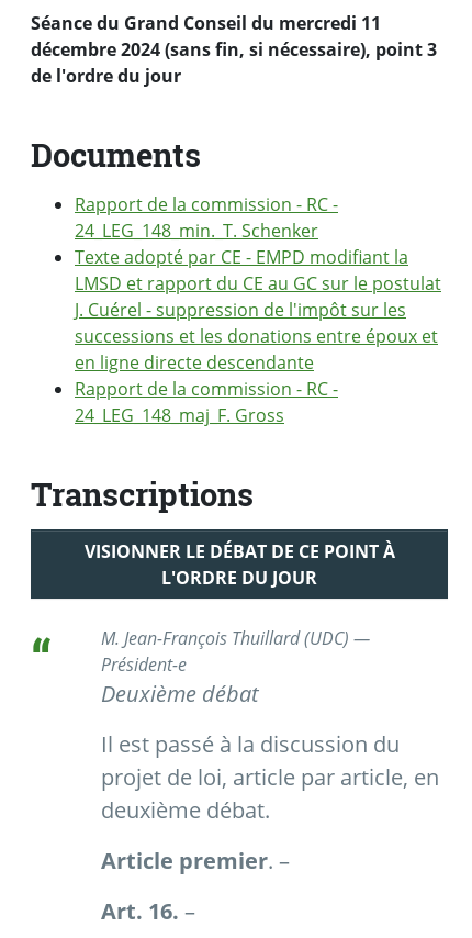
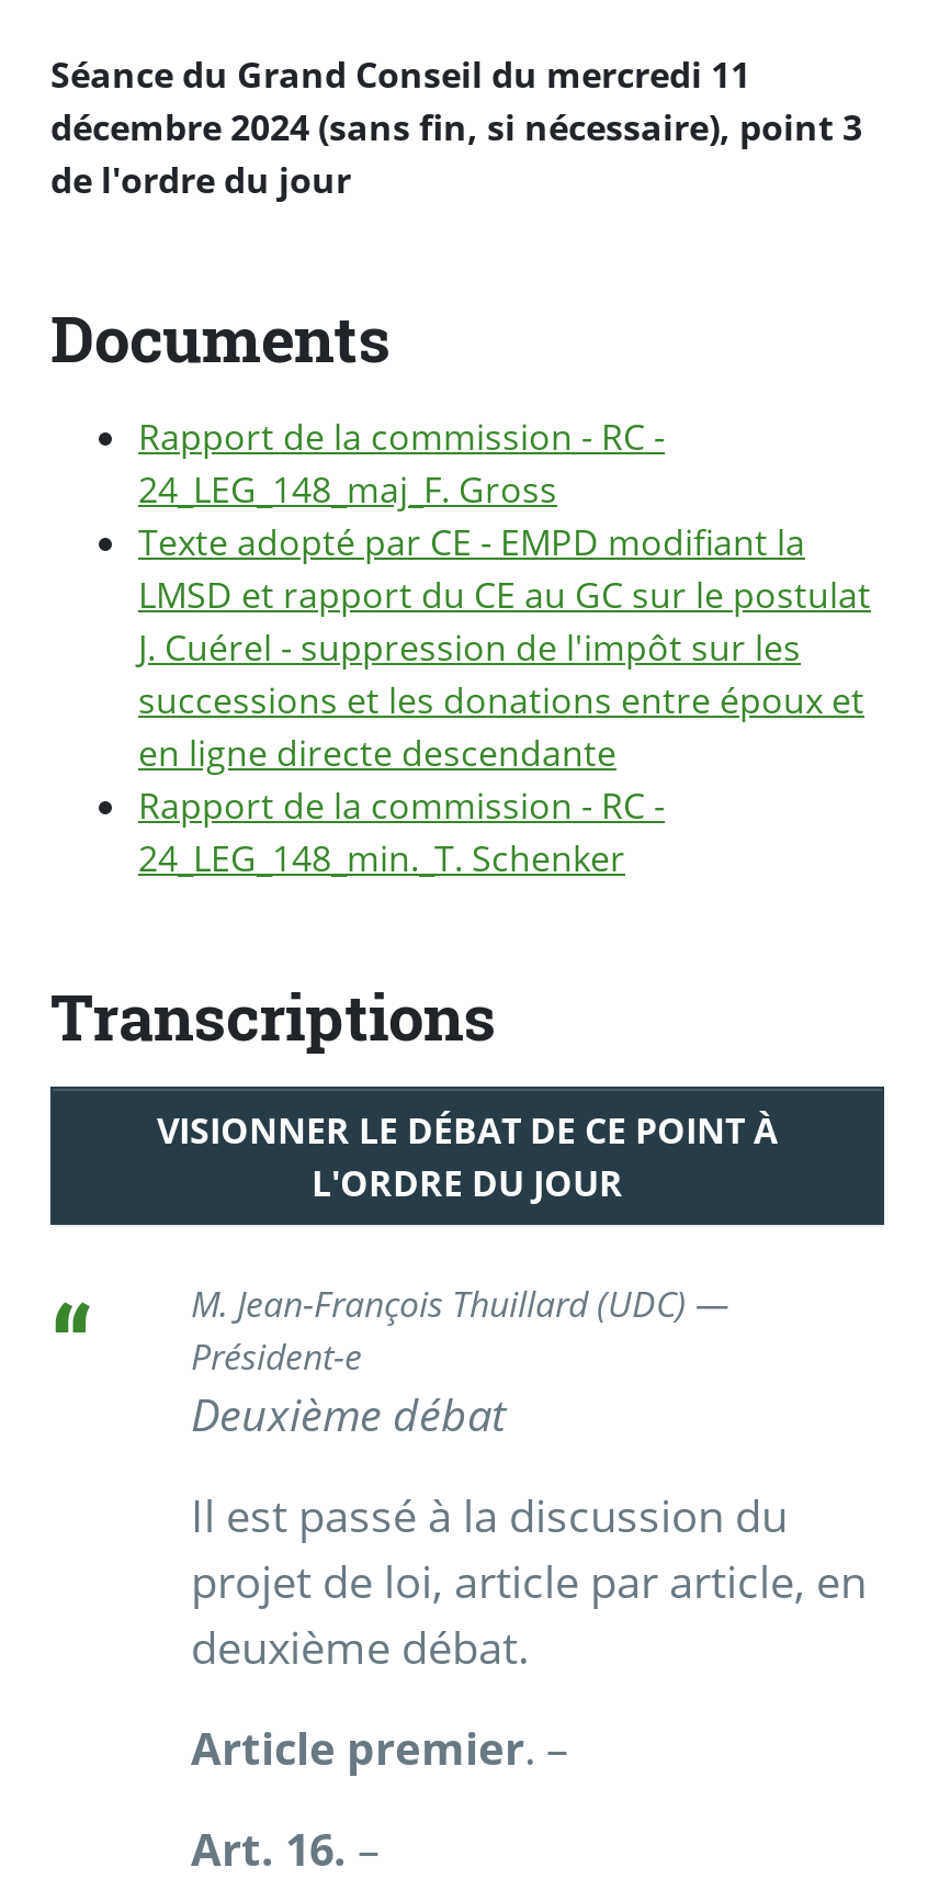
moved [75,218,318,242] -> [138,833,625,882]: 24_LEG_148_min._T. Schenker
moved [75,403,284,427] -> [138,465,557,513]: 24_LEG_148_maj_F. Gross

